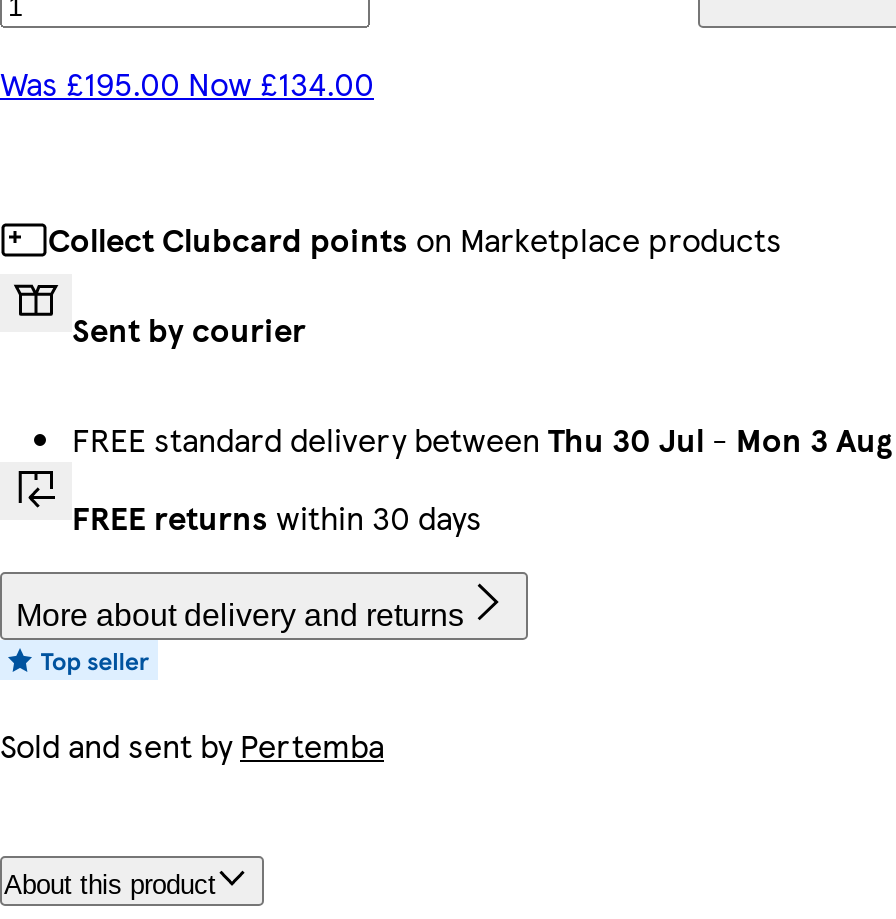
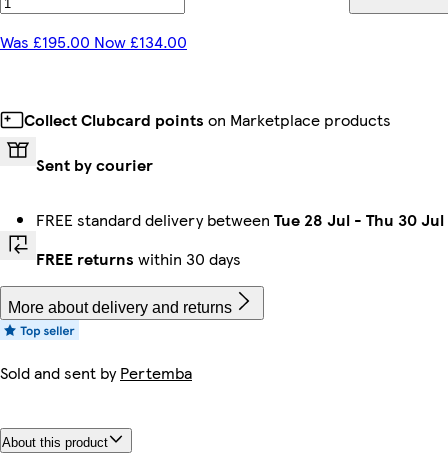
[72,416,892,462] FREE standard delivery between Thu 30 Jul - Mon 3 Aug -> [36,208,444,231] FREE standard delivery between Tue 28 Jul - Thu 30 Jul

